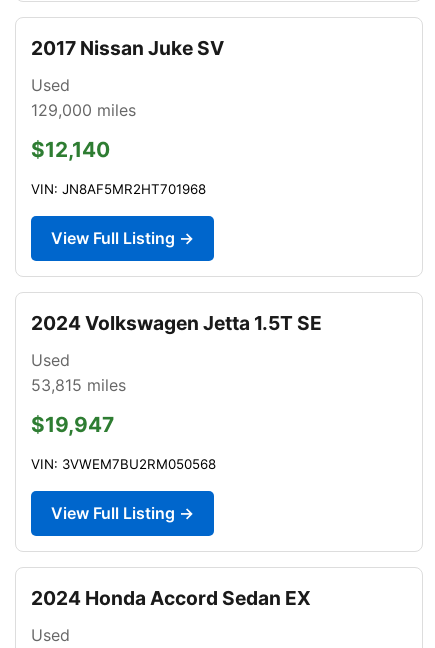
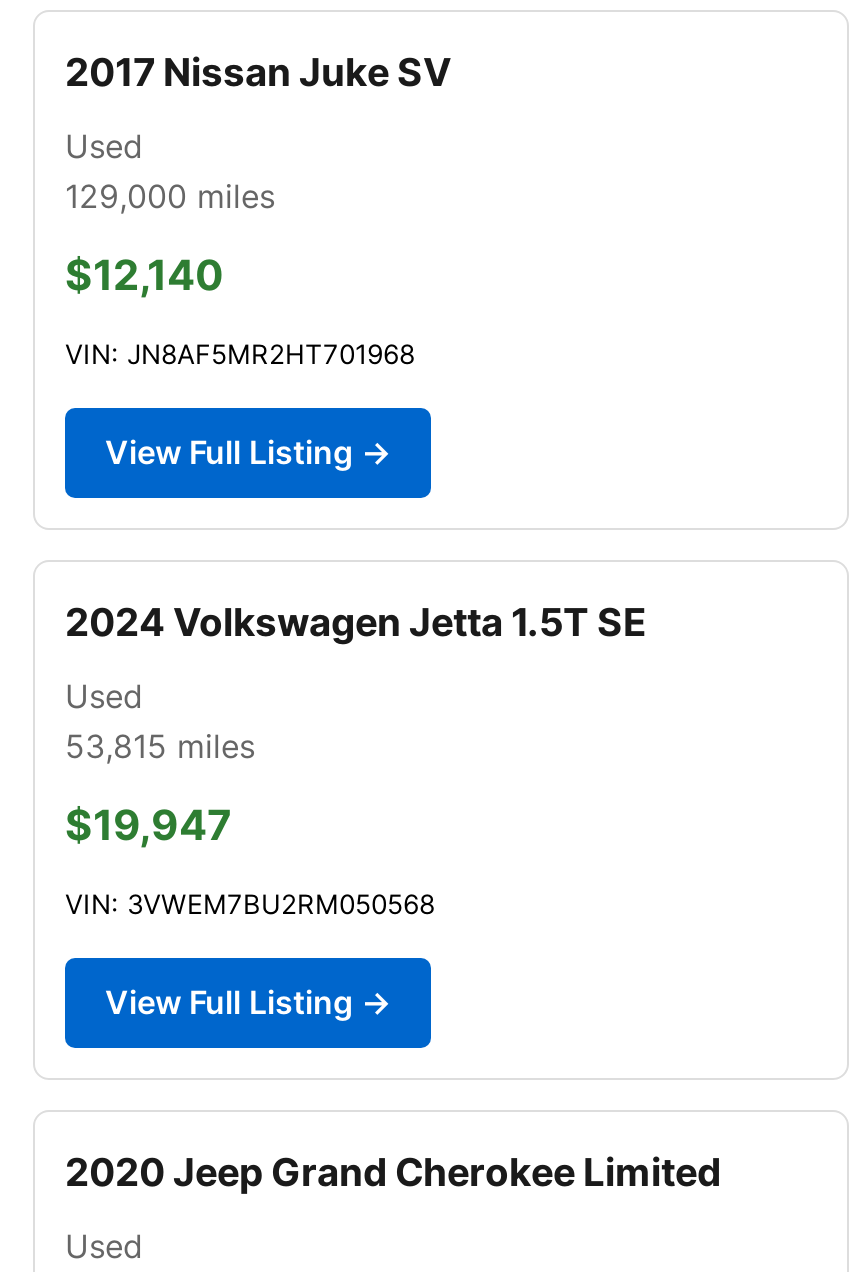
[31,586,311,610] 2024 Honda Accord Sedan EX -> [65,1148,721,1196] 2020 Jeep Grand Cherokee Limited

